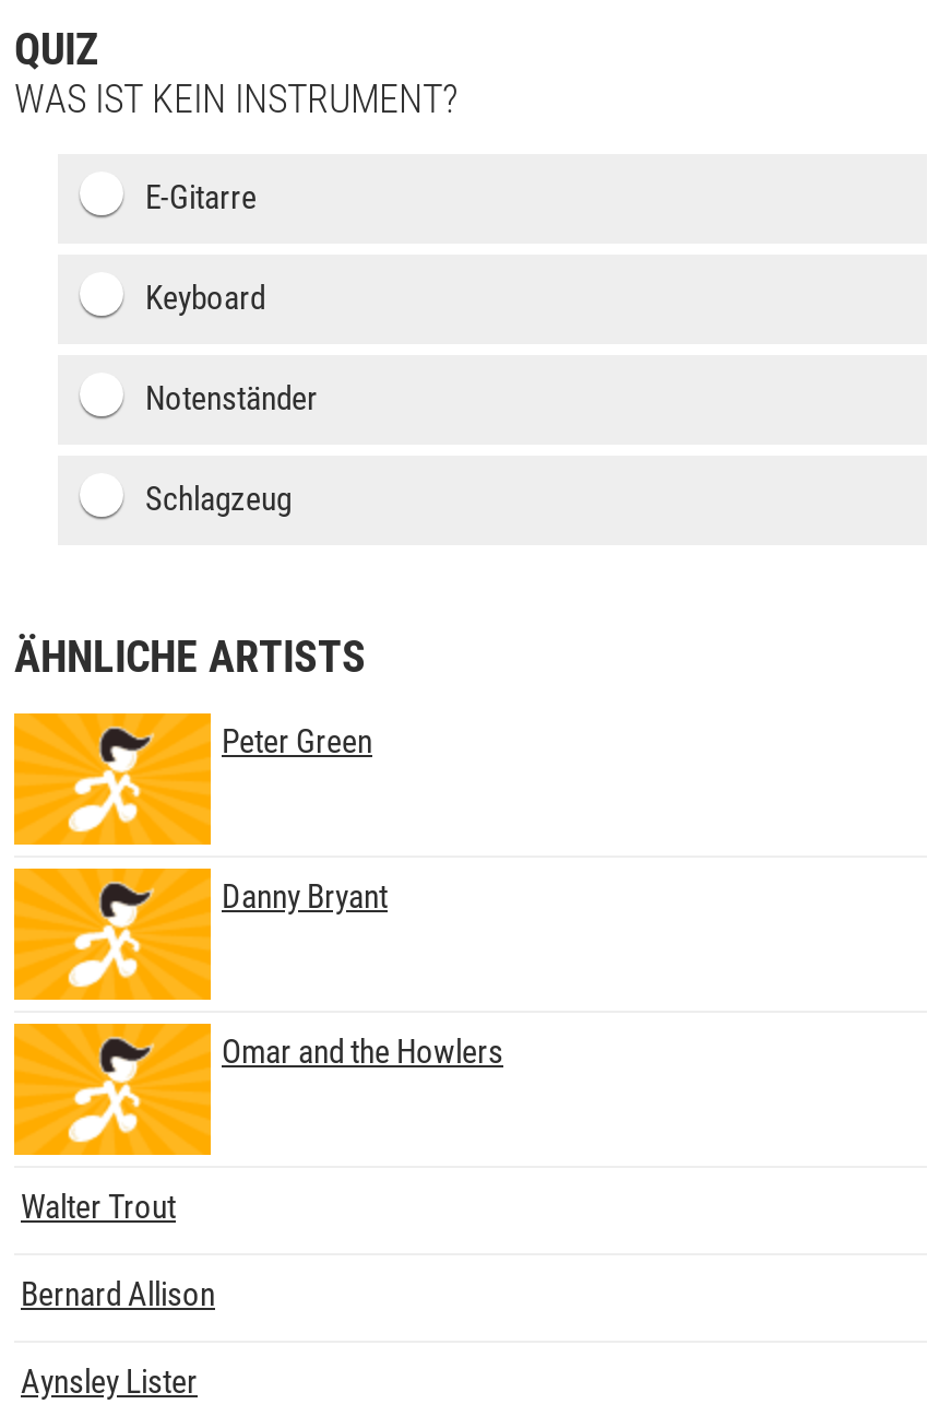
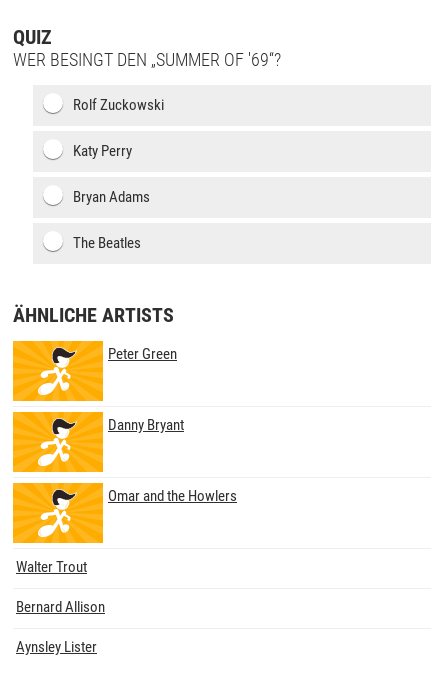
[14,75,457,121] WAS IST KEIN INSTRUMENT? -> [13,49,281,70] WER BESINGT DEN „SUMMER OF '69“?
[145,178,257,217] E-Gitarre -> [73,96,164,114] Rolf Zuckowski
[145,279,265,318] Keyboard -> [73,142,132,160] Katy Perry
[145,379,318,418] Notenständer -> [73,188,150,206] Bryan Adams
[145,480,292,519] Schlagzeug -> [73,234,141,252] The Beatles

